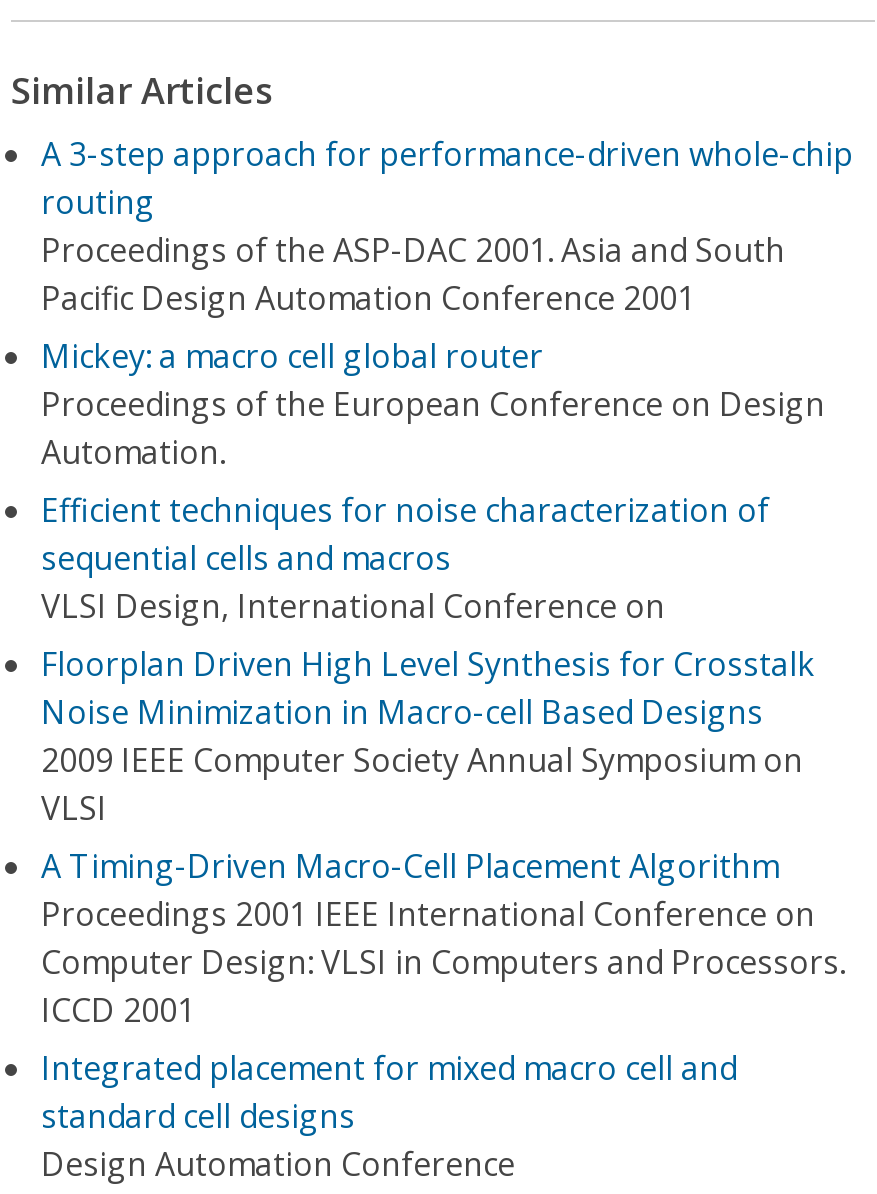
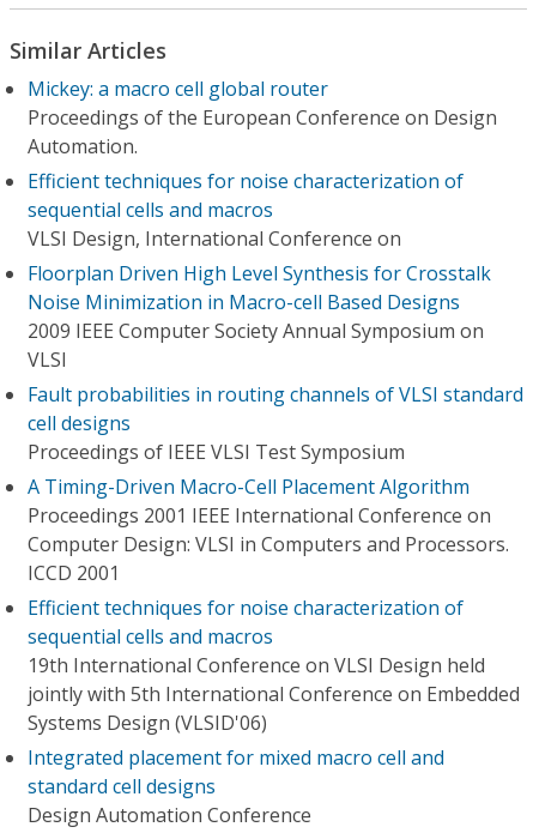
[41,132,853,320] A 3-step approach for performance-driven whole-chip | routing | Proceedings of the ASP-DAC 2001. Asia and South | Pacific Design Automation Conference 2001 -> none
moved [41,334,825,830] -> [28,76,497,373]: Mickey: a macro cell global router | Proceedings of the European Conference on Design | Automation. | ... | 2009 IEEE Computer Society Annual Symposium on | VLSI
none -> [28,381,523,465] Fault probabilities in routing channels of VLSI standard | cell designs | Proceedings of IEEE VLSI Test Symposium
moved [41,844,845,1032] -> [28,473,509,586]: A Timing-Driven Macro-Cell Placement Algorithm | Proceedings 2001 IEEE International Conference on | Computer Design: VLSI in Computers and Processors. | ICCD 2001
none -> [28,594,520,736] Efficient techniques for noise characterization of | sequential cells and macros | 19th International Conference on VLSI Design held | jointly with 5th International Conference on Embedded | Systems Design (VLSID'06)

